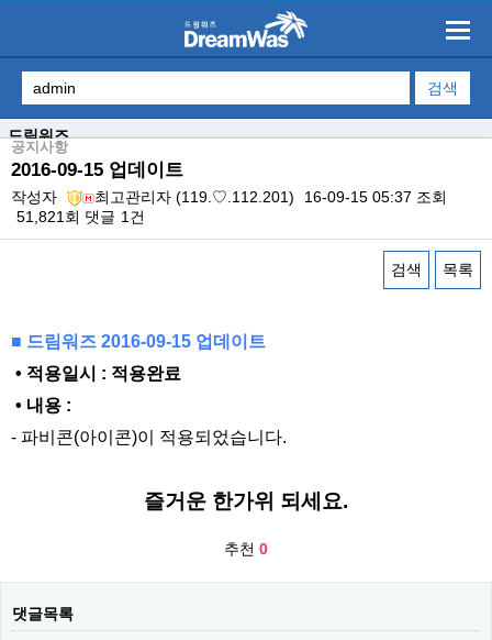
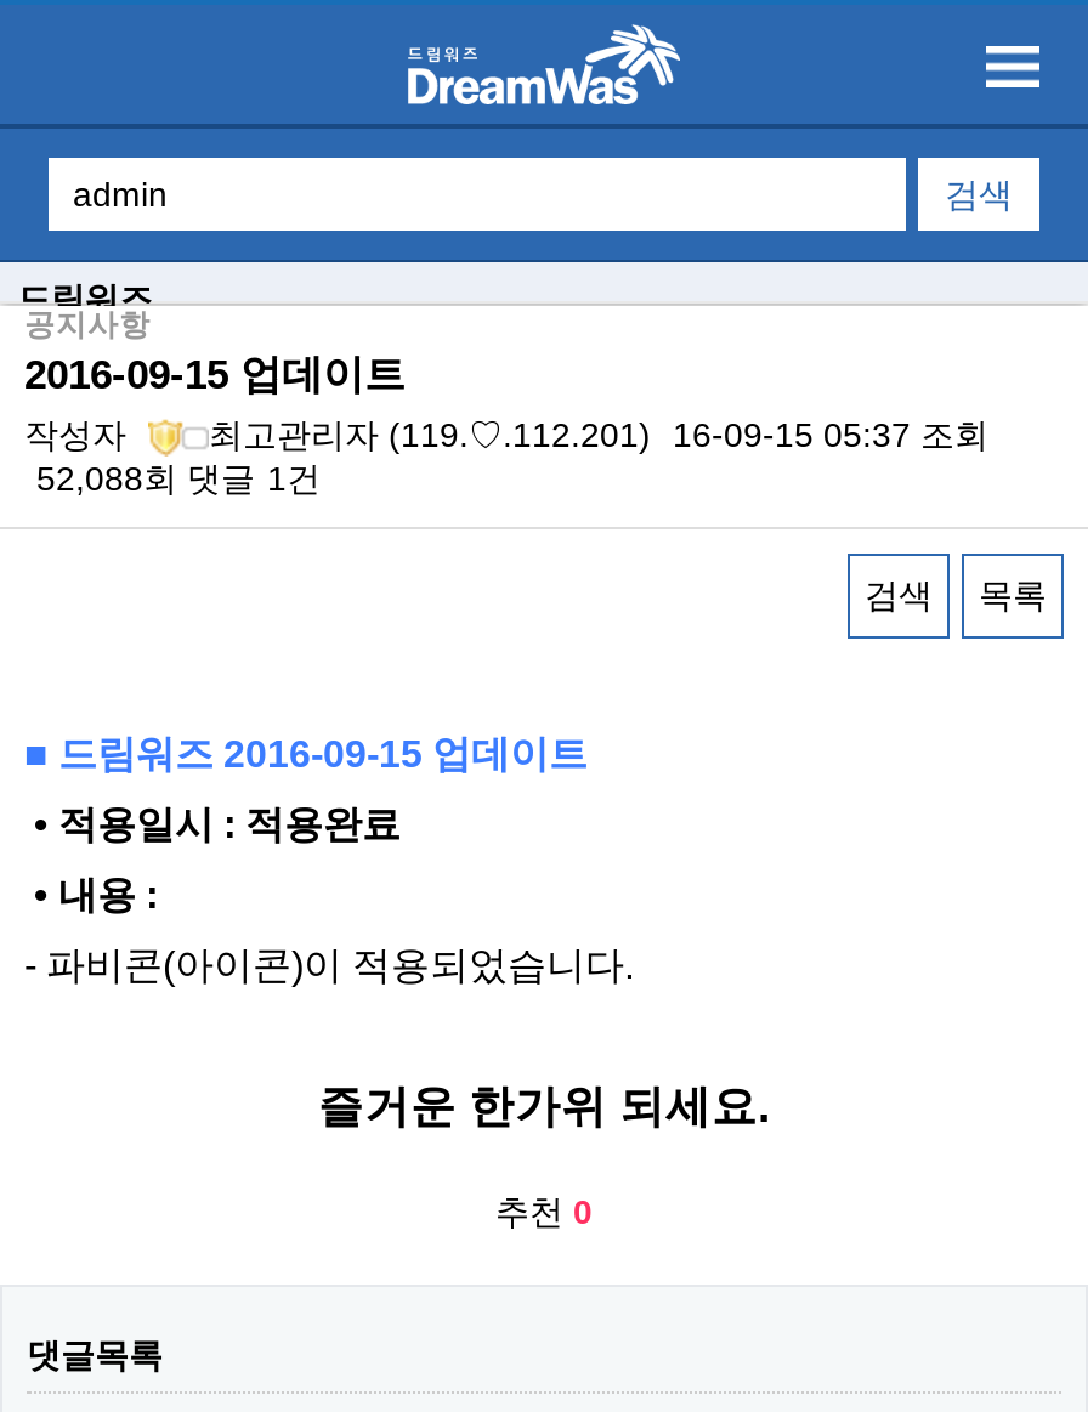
[16,208,145,225] 51,821회 댓글 1건 -> [36,459,321,498] 52,088회 댓글 1건

